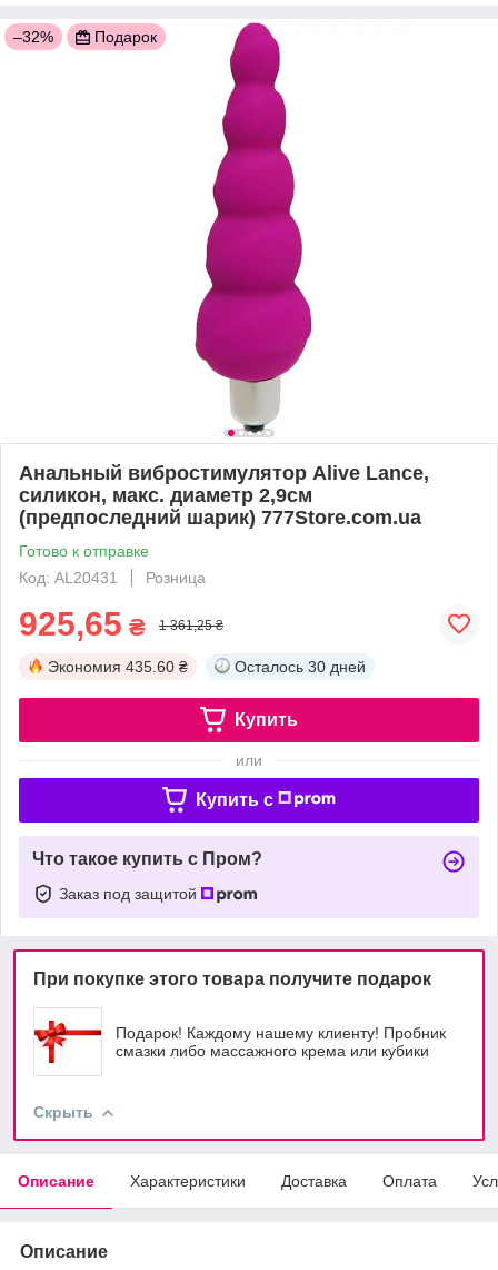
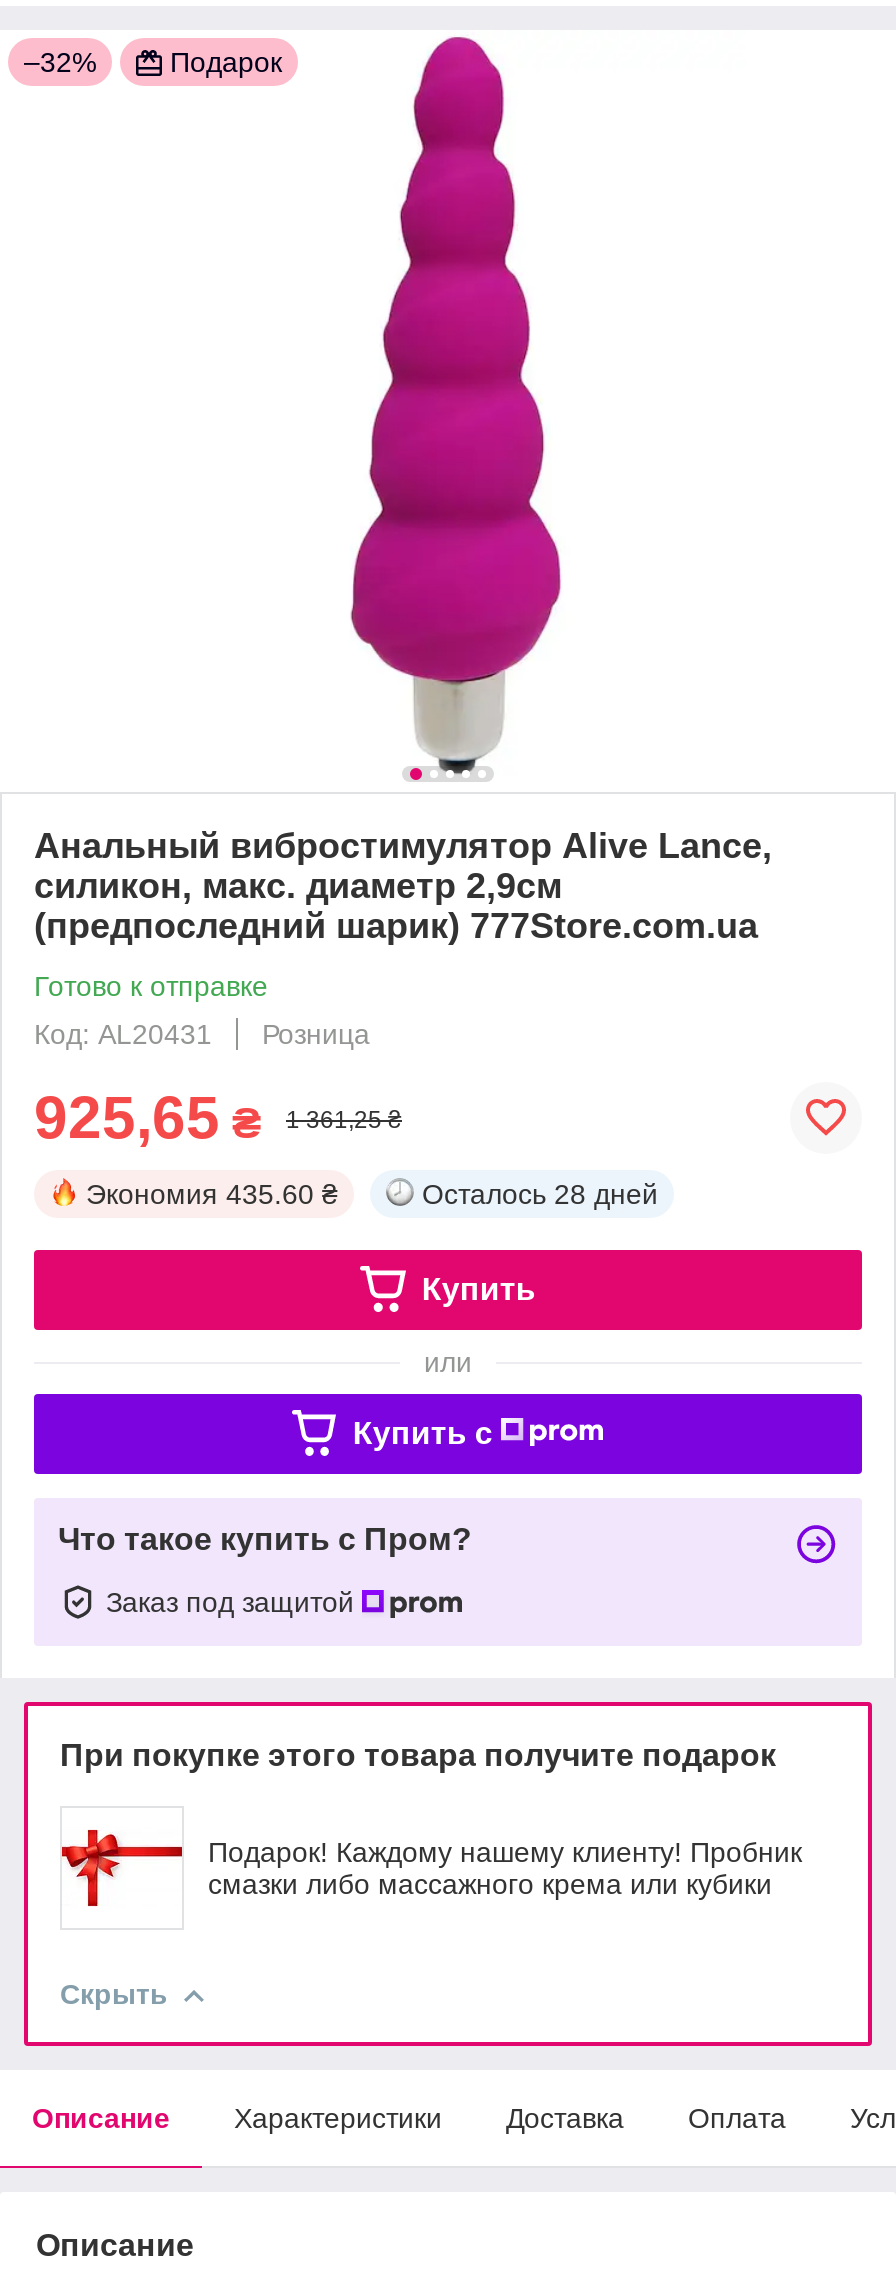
[235,658,366,675] Осталось 30 дней -> [422,1178,658,1210] Осталось 28 дней

